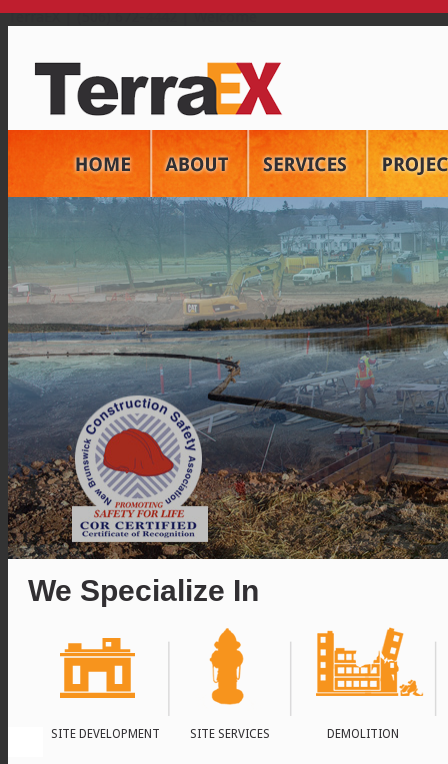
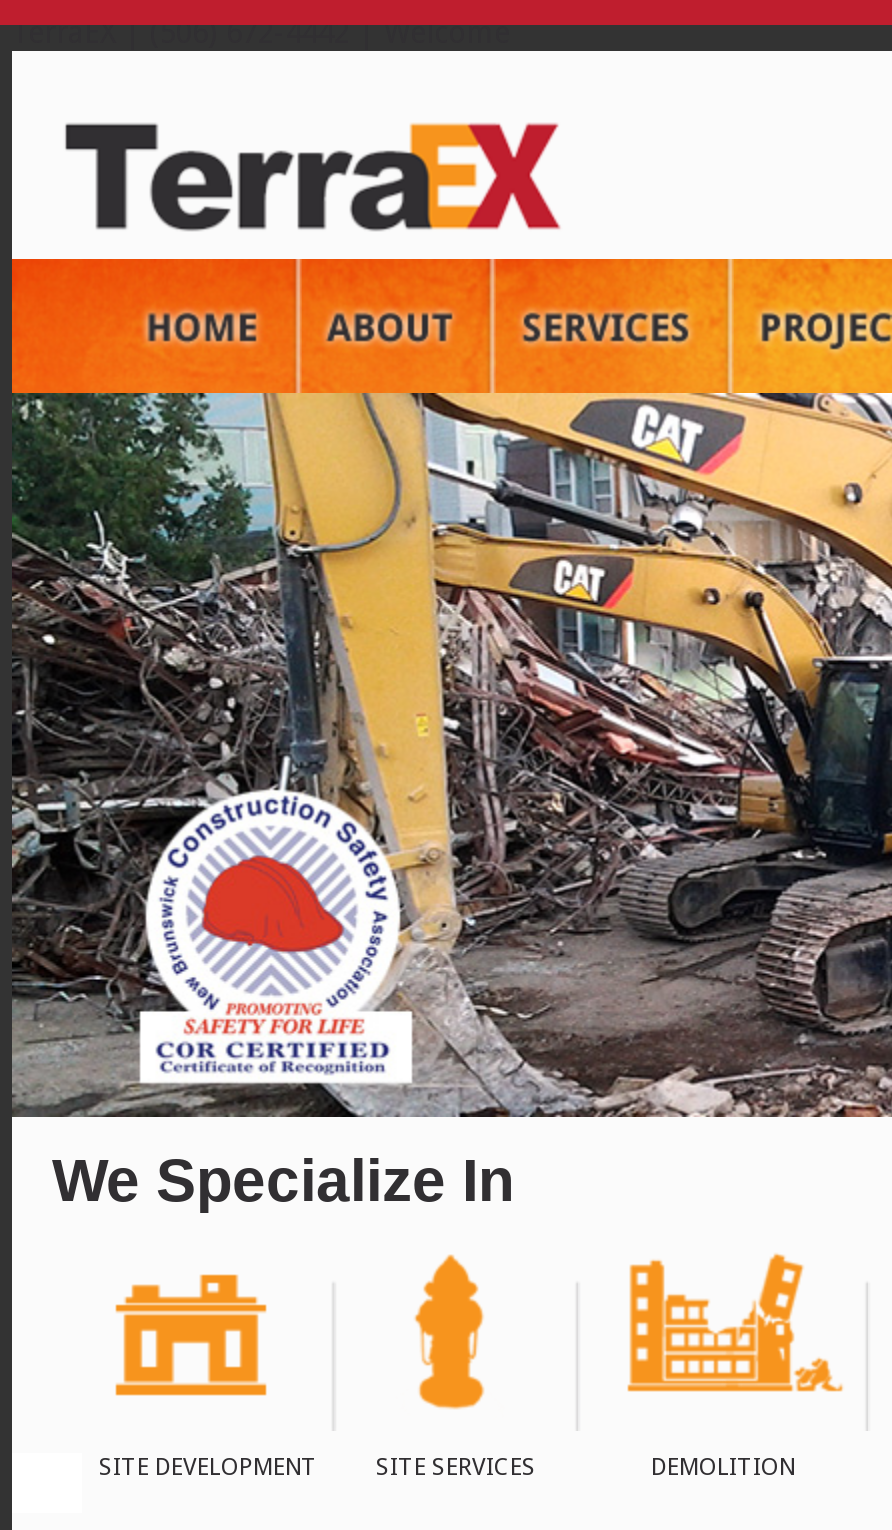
[7,196,445,560] [image] -> [10,391,886,1119] [image]

